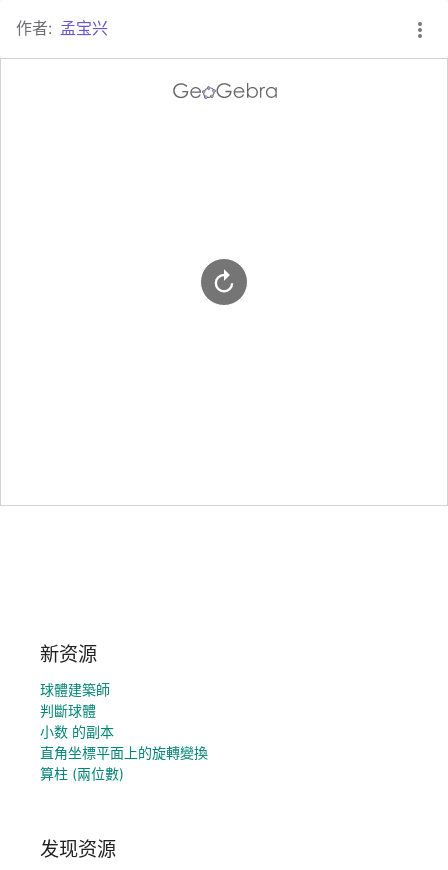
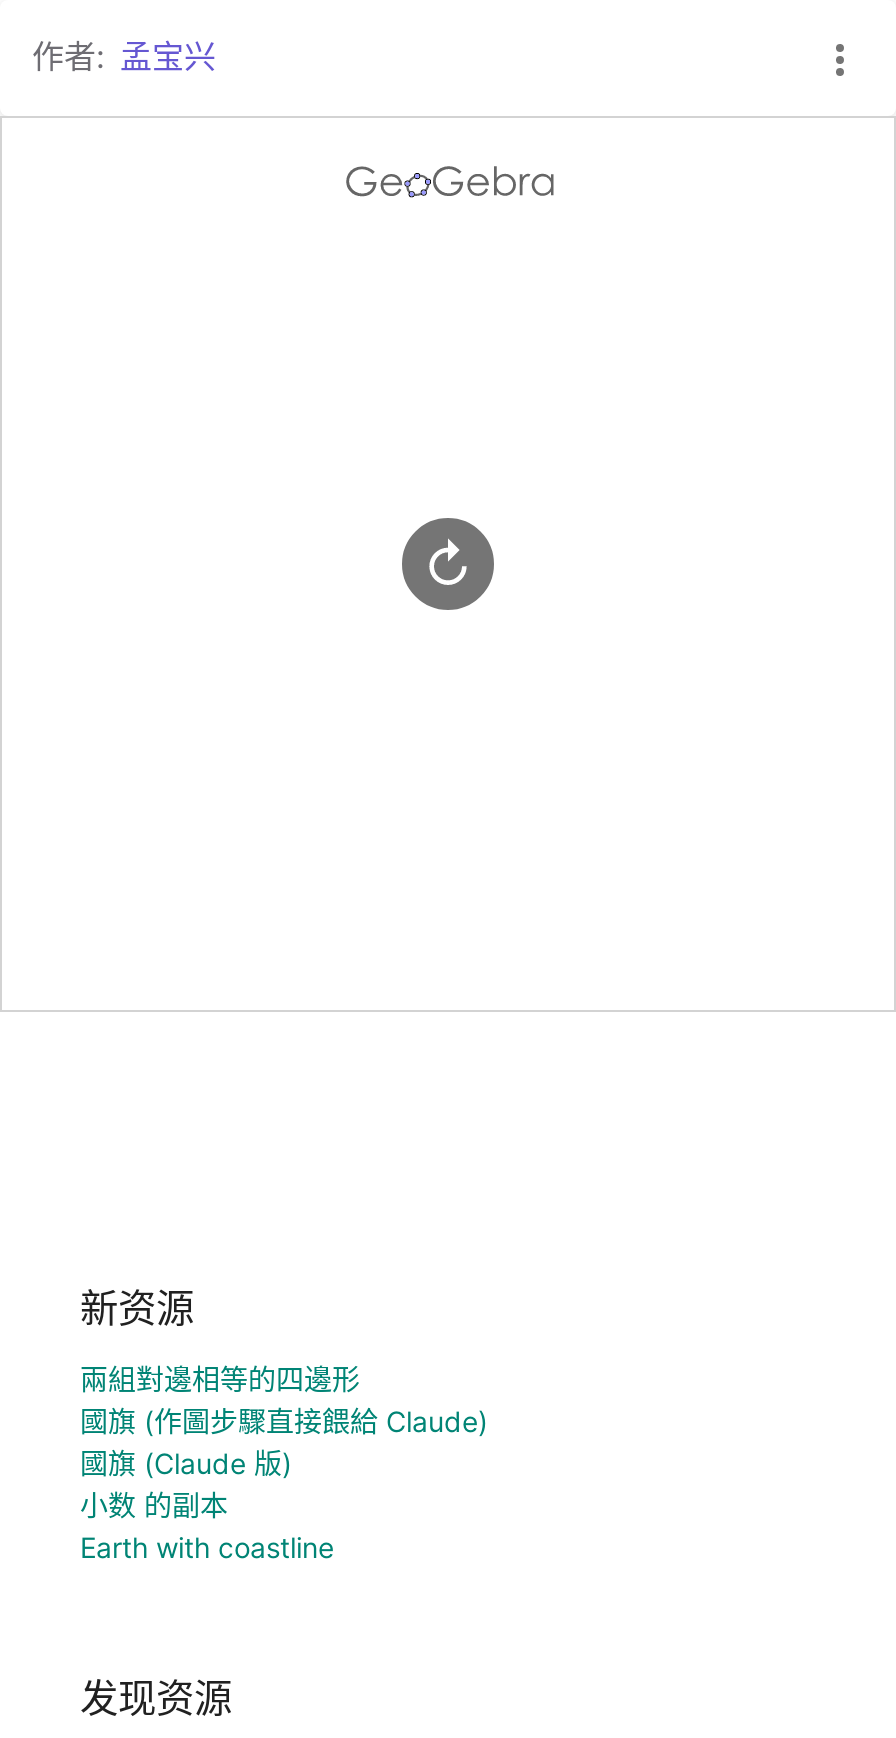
[40,681,110,719] 球體建築師 | 判斷球體 -> [80,1362,488,1480] 兩組對邊相等的四邊形 | 國旗 (作圖步驟直接餵給 Claude) | 國旗 (Claude 版)
moved [40,723,114,740] -> [80,1488,228,1522]: 小数 的副本
[40,744,208,782] 直角坐標平面上的旋轉變換 | 算柱 (兩位數) -> [80,1530,334,1564] Earth with coastline

